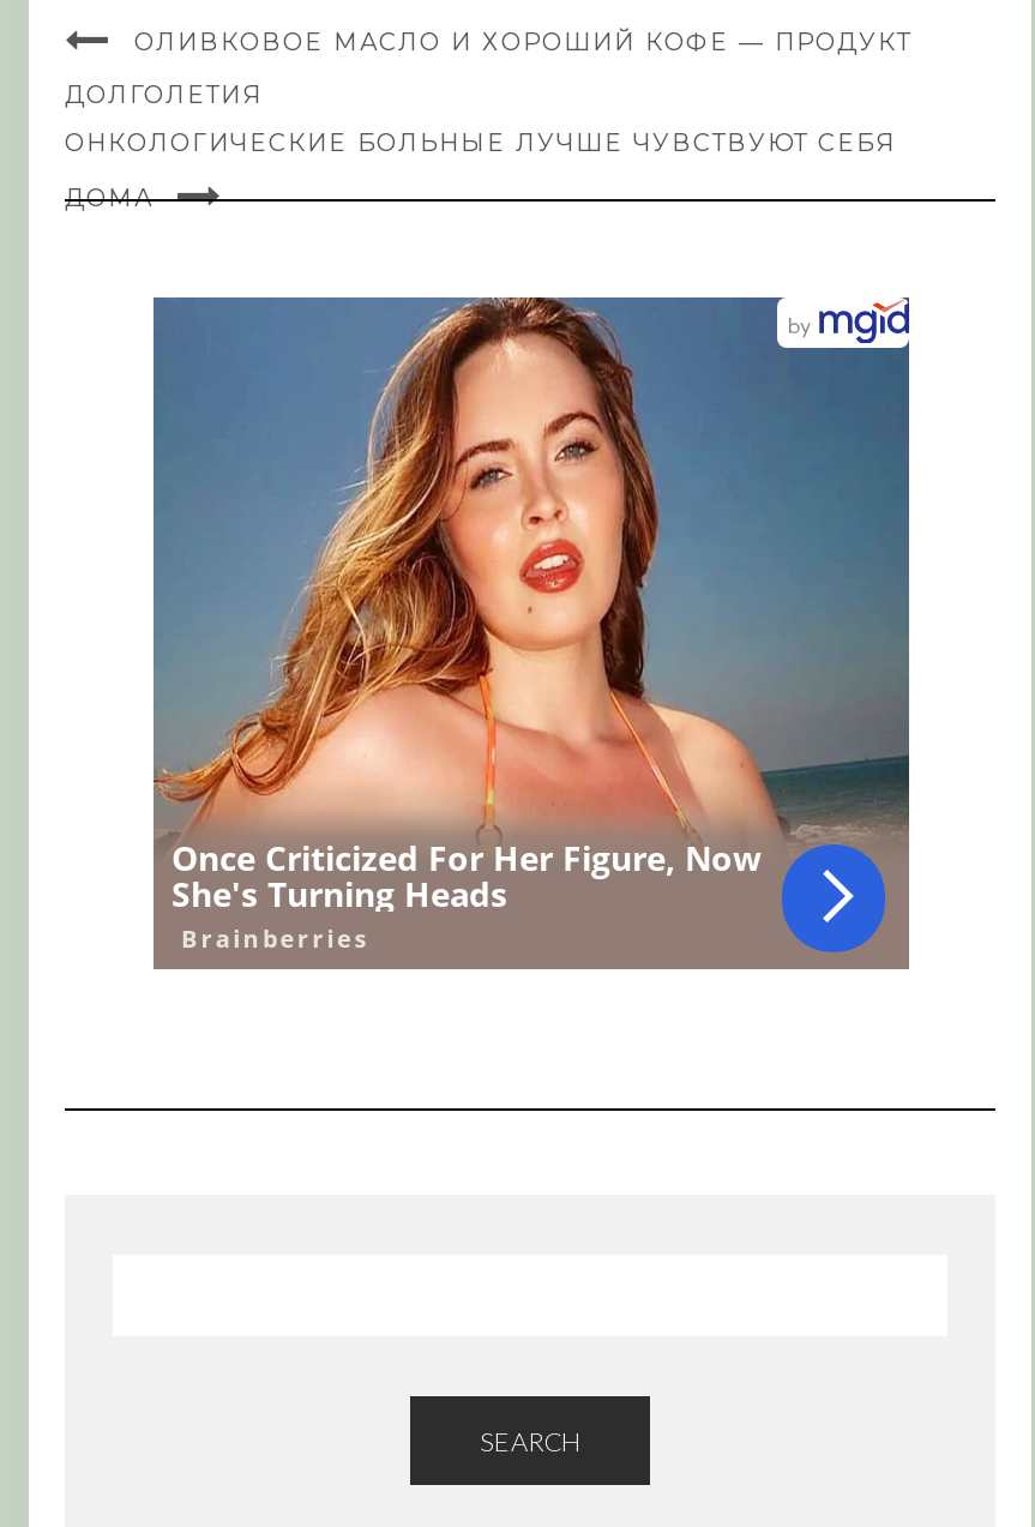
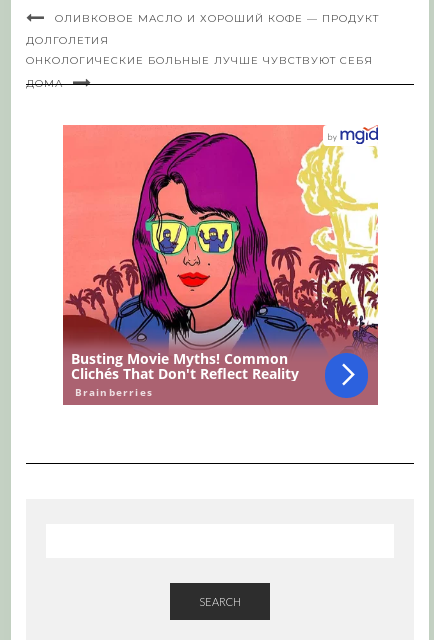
[151,295,911,948] [image] -> [62,124,379,383] [image]

